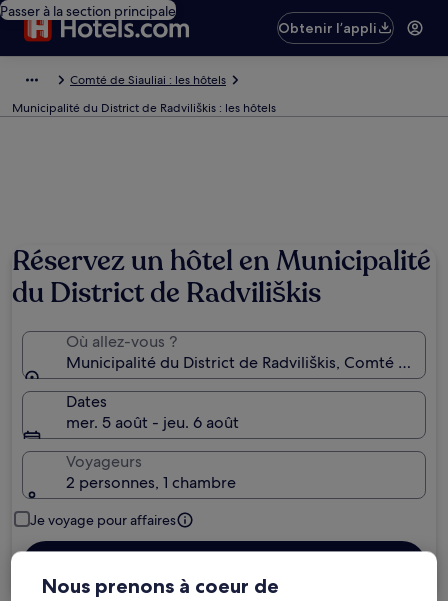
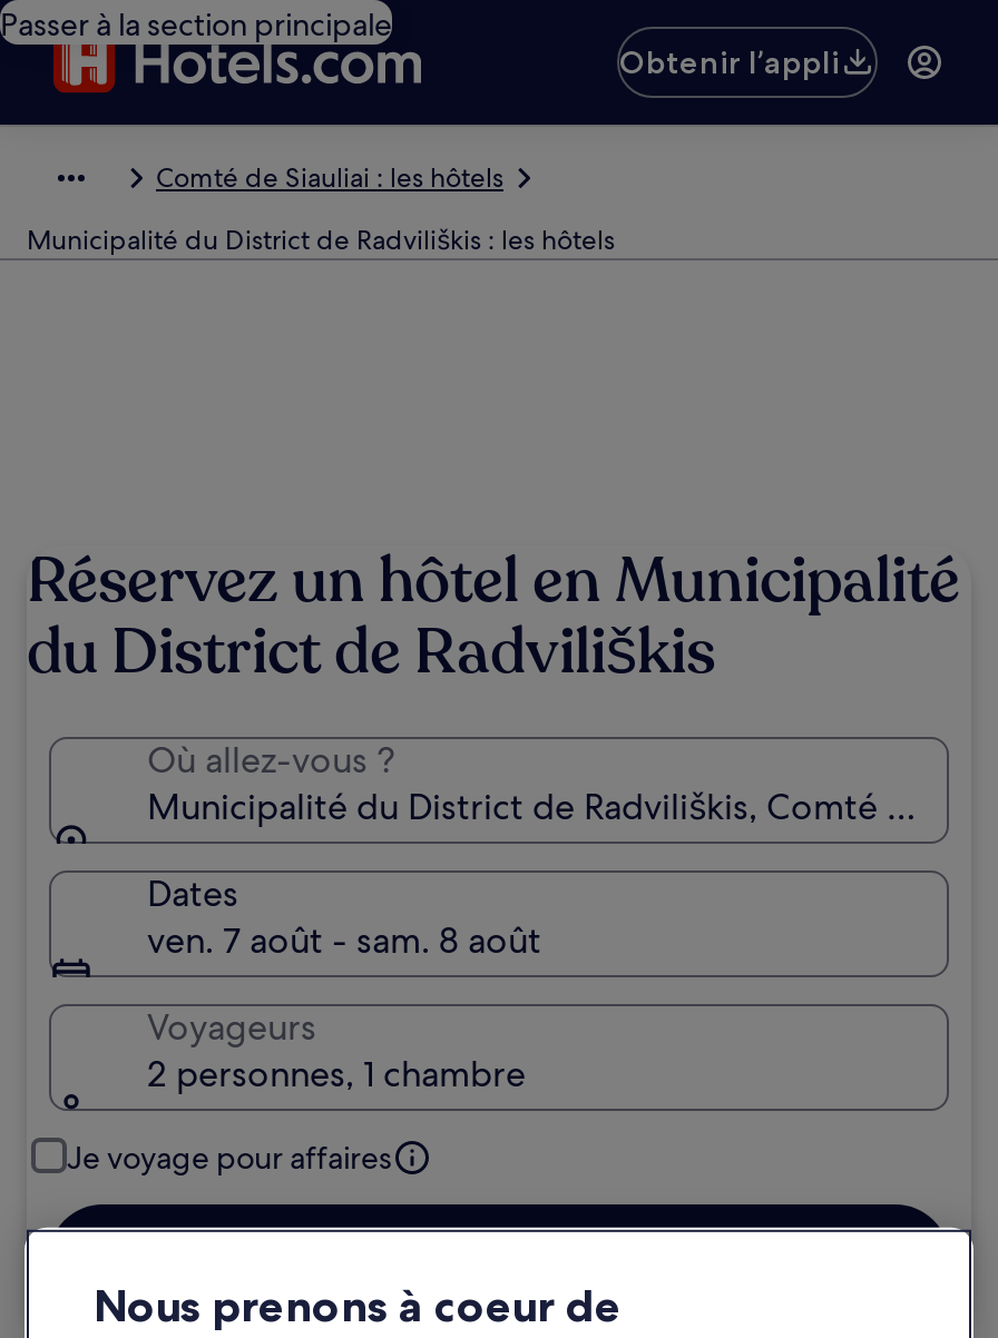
[66,412,239,433] mer. 5 août - jeu. 6 août -> [147,917,541,964] ven. 7 août - sam. 8 août

